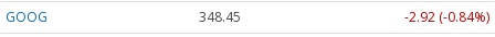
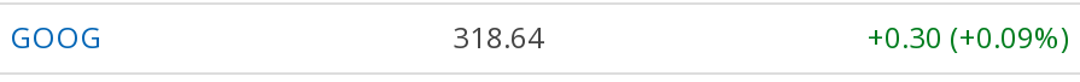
[199,8,241,26] 348.45 -> [453,18,544,59] 318.64
[404,8,489,26] -2.92 (-0.84%) -> [868,18,1068,59] +0.30 (+0.09%)

